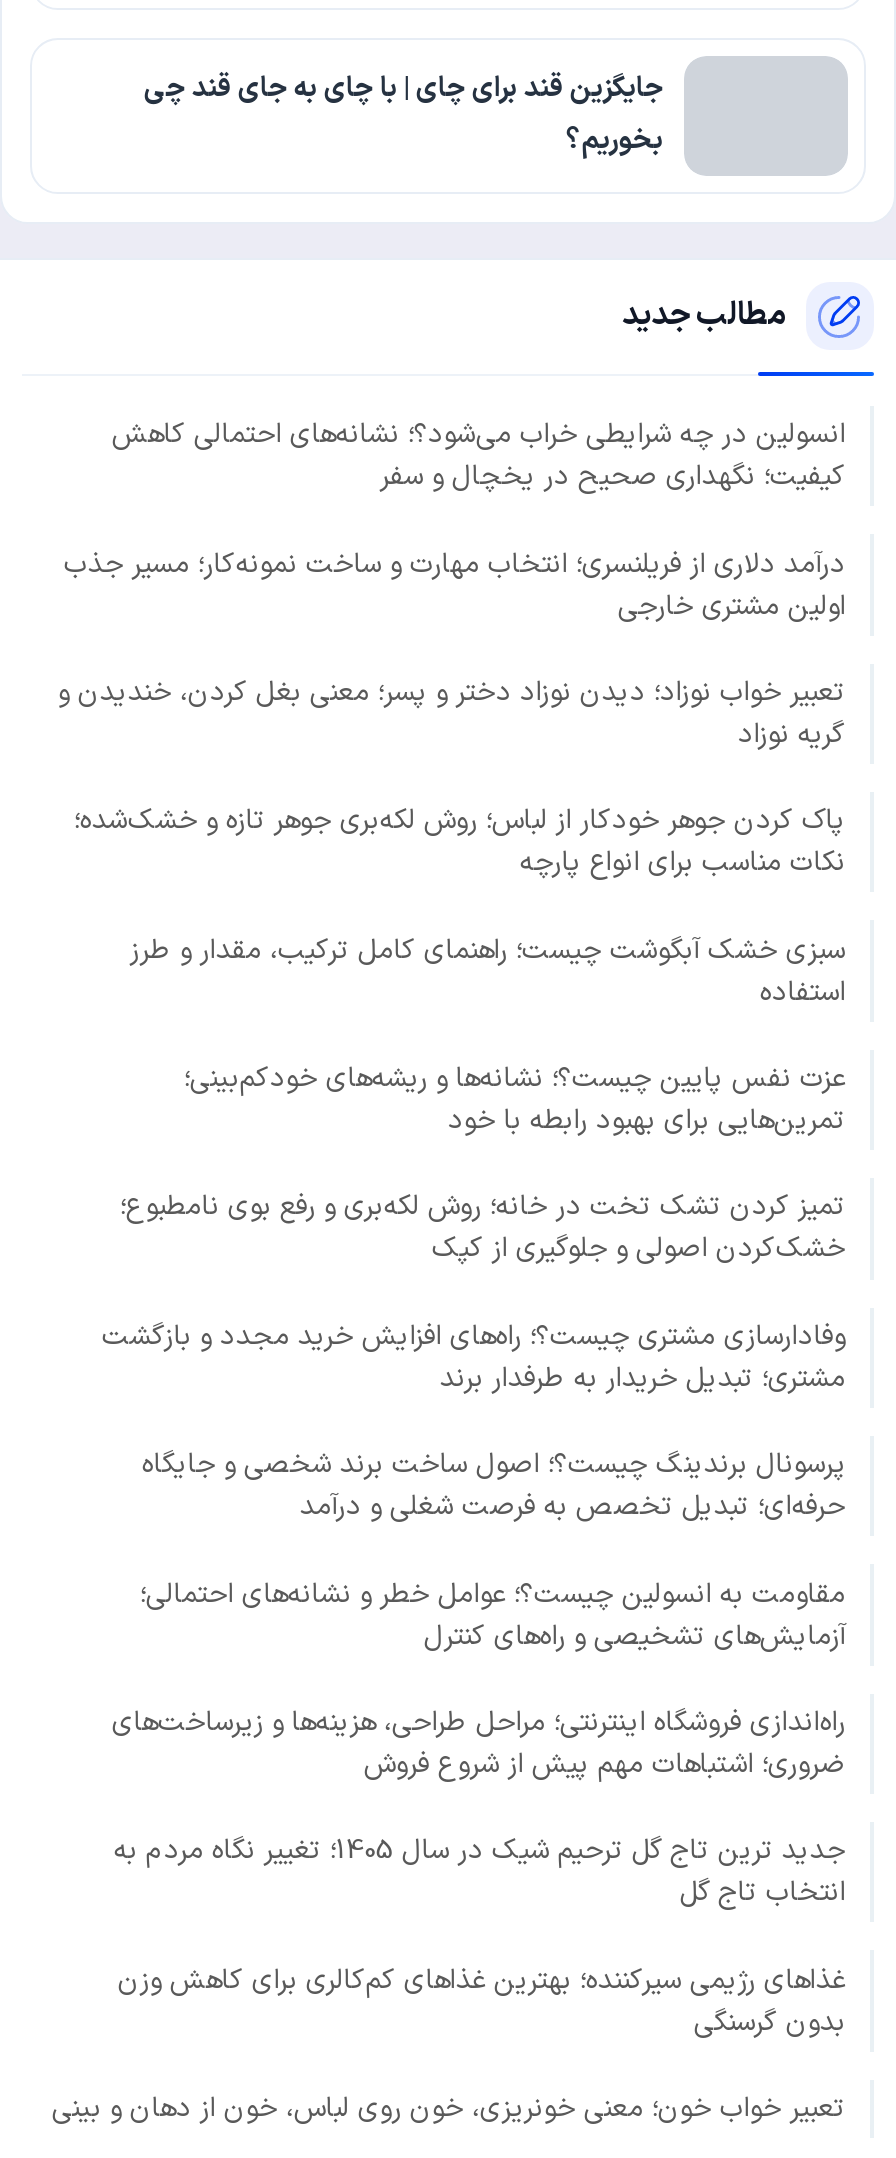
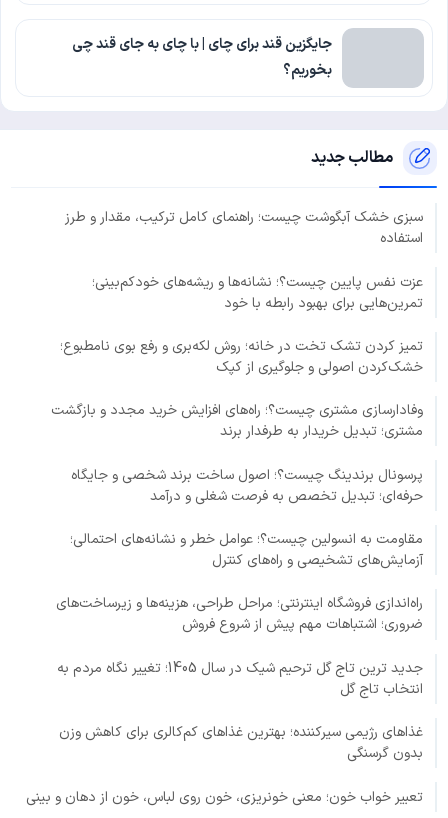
[58,414,846,885] انسولین در چه شرایطی خراب می‌شود؟؛ نشانه‌های احتمالی کاهش | کیفیت؛ نگهداری صحیح در یخچال و سفر | درآمد دلاری از فریلنسری؛ انتخاب مهارت و ساخت نمونه‌کار؛ مسیر جذب | اولین مشتری خارجی | تعبیر خواب نوزاد؛ دیدن نوزاد دختر و پسر؛ معنی بغل کردن، خندیدن و | گریه نوزاد | پاک کردن جوهر خودکار از لباس؛ روش لکه‌بری جوهر تازه و خشک‌شده؛ | نکات مناسب برای انواع پارچه -> none

